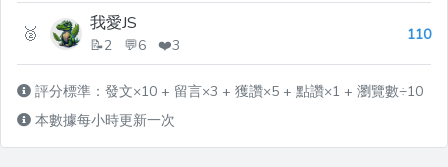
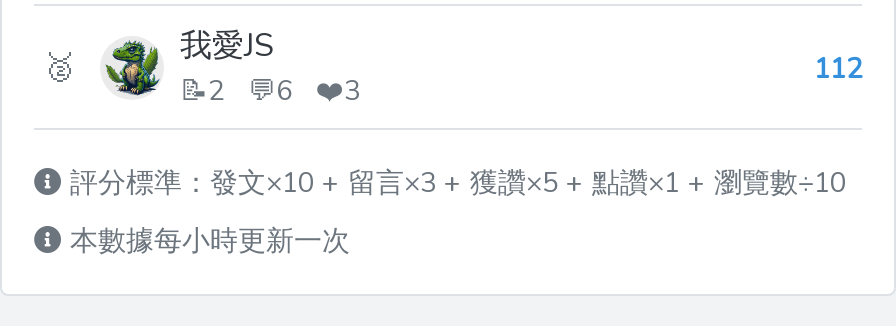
[407,24,431,43] 110 -> [814,49,862,87] 112

